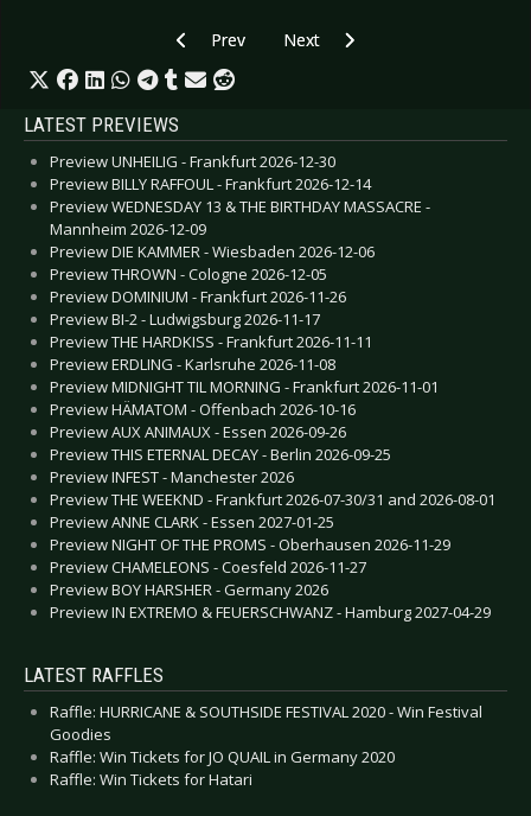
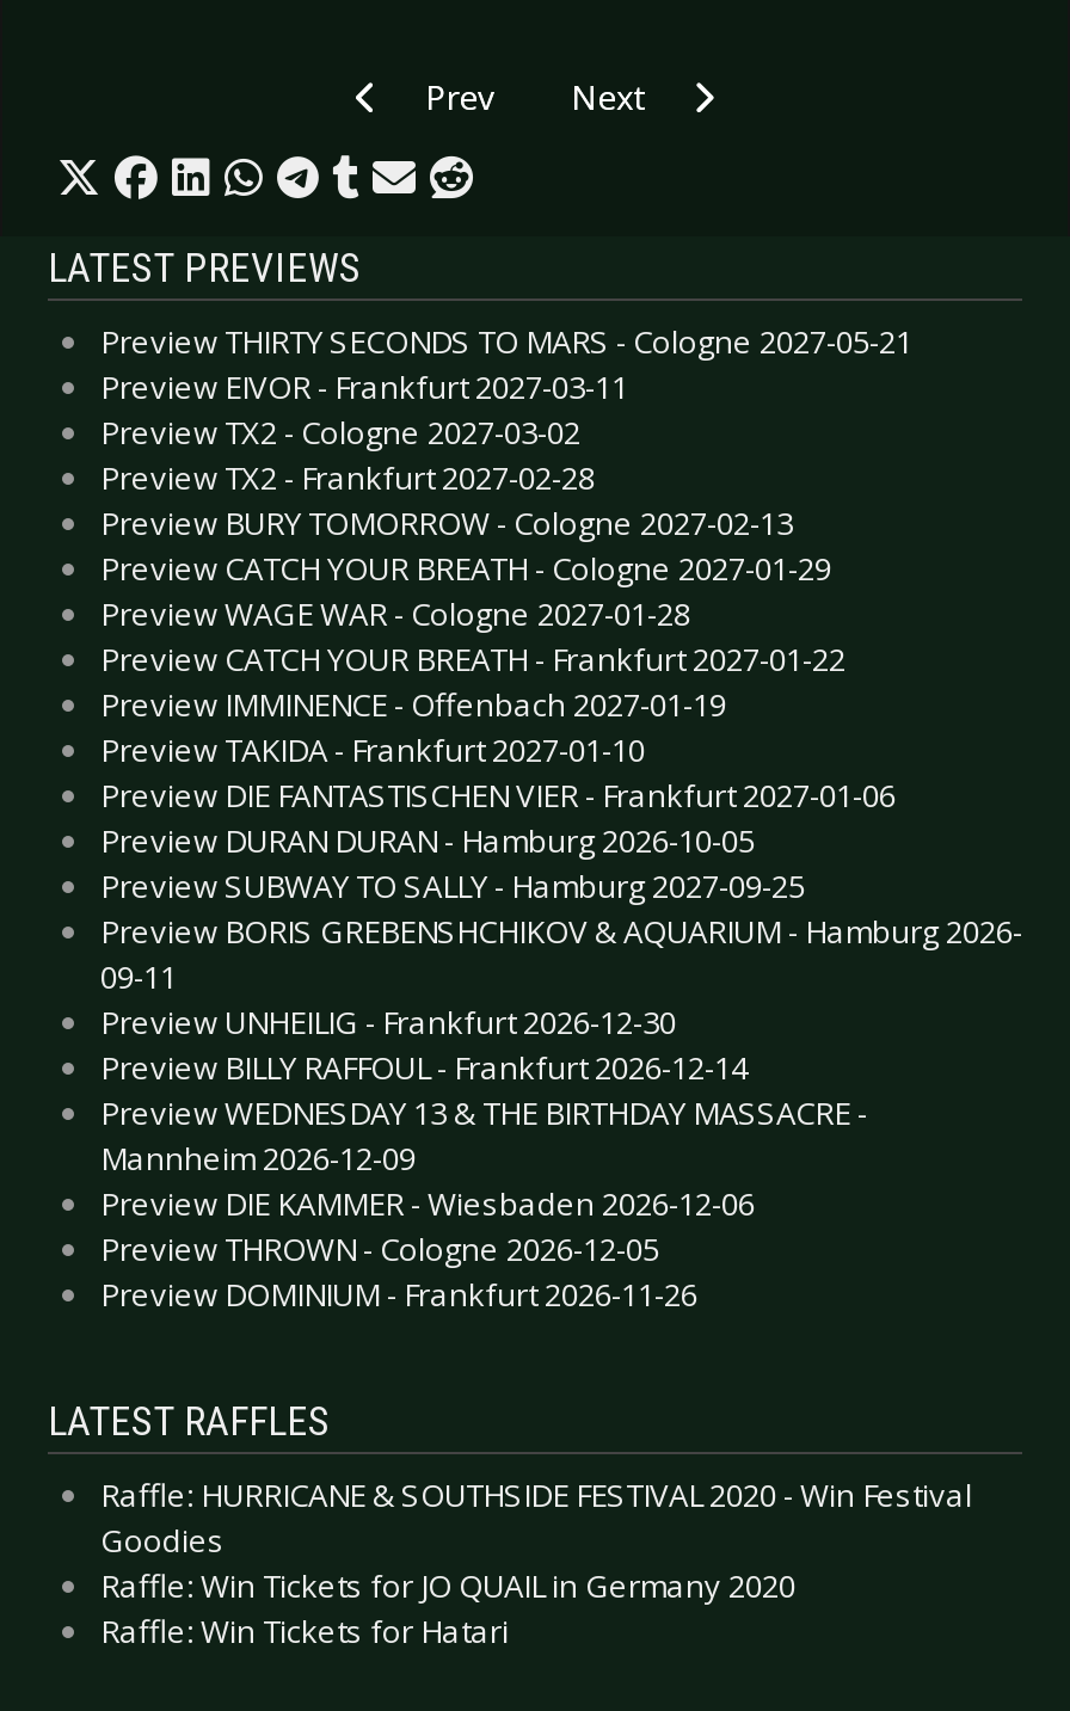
none -> [100,321,1022,999] Preview THIRTY SECONDS TO MARS - Cologne 2027-05-21 | Preview EIVOR - Frankfurt 2027-03-11 | Preview TX2 - Cologne 2027-03-02 | Preview TX2 - Frankfurt 2027-02-28 | Preview BURY TOMORROW - Cologne 2027-02-13 | Preview CATCH YOUR BREATH - Cologne 2027-01-29 | Preview WAGE WAR - Cologne 2027-01-28 | Preview CATCH YOUR BREATH - Frankfurt 2027-01-22 | Preview IMMINENCE - Offenbach 2027-01-19 | Preview TAKIDA - Frankfurt 2027-01-10 | Preview DIE FANTASTISCHEN VIER - Frankfurt 2027-01-06 | Preview DURAN DURAN - Hamburg 2026-10-05 | Preview SUBWAY TO SALLY - Hamburg 2027-09-25 | Preview BORIS GREBENSHCHIKOV & AQUARIUM - Hamburg 2026- | 09-11
moved [50,151,430,308] -> [100,1001,867,1317]: Preview UNHEILIG - Frankfurt 2026-12-30 | Preview BILLY RAFFOUL - Frankfurt 2026-12-14 | Preview WEDNESDAY 13 & THE BIRTHDAY MASSACRE - | Mannheim 2026-12-09 | Preview DIE KAMMER - Wiesbaden 2026-12-06 | Preview THROWN - Cologne 2026-12-05 | Preview DOMINIUM - Frankfurt 2026-11-26
[50,309,495,623] Preview BI-2 - Ludwigsburg 2026-11-17 | Preview THE HARDKISS - Frankfurt 2026-11-11 | Preview ERDLING - Karlsruhe 2026-11-08 | Preview MIDNIGHT TIL MORNING - Frankfurt 2026-11-01 | Preview HÄMATOM - Offenbach 2026-10-16 | Preview AUX ANIMAUX - Essen 2026-09-26 | Preview THIS ETERNAL DECAY - Berlin 2026-09-25 | Preview INFEST - Manchester 2026 | Preview THE WEEKND - Frankfurt 2026-07-30/31 and 2026-08-01 | Preview ANNE CLARK - Essen 2027-01-25 | Preview NIGHT OF THE PROMS - Oberhausen 2026-11-29 | Preview CHAMELEONS - Coesfeld 2026-11-27 | Preview BOY HARSHER - Germany 2026 | Preview IN EXTREMO & FEUERSCHWANZ - Hamburg 2027-04-29 -> none

